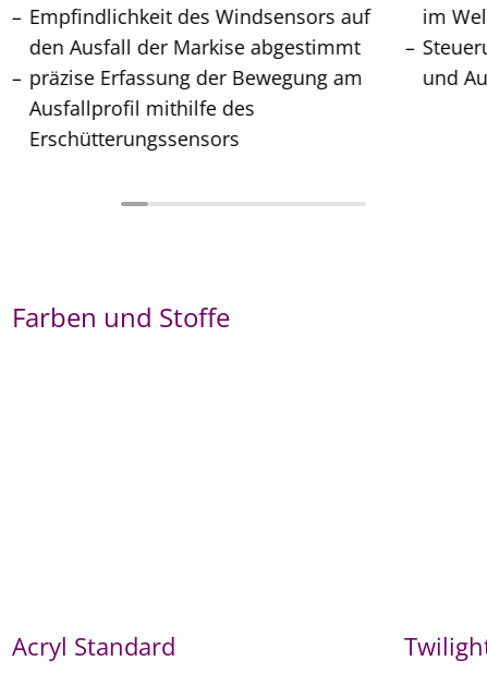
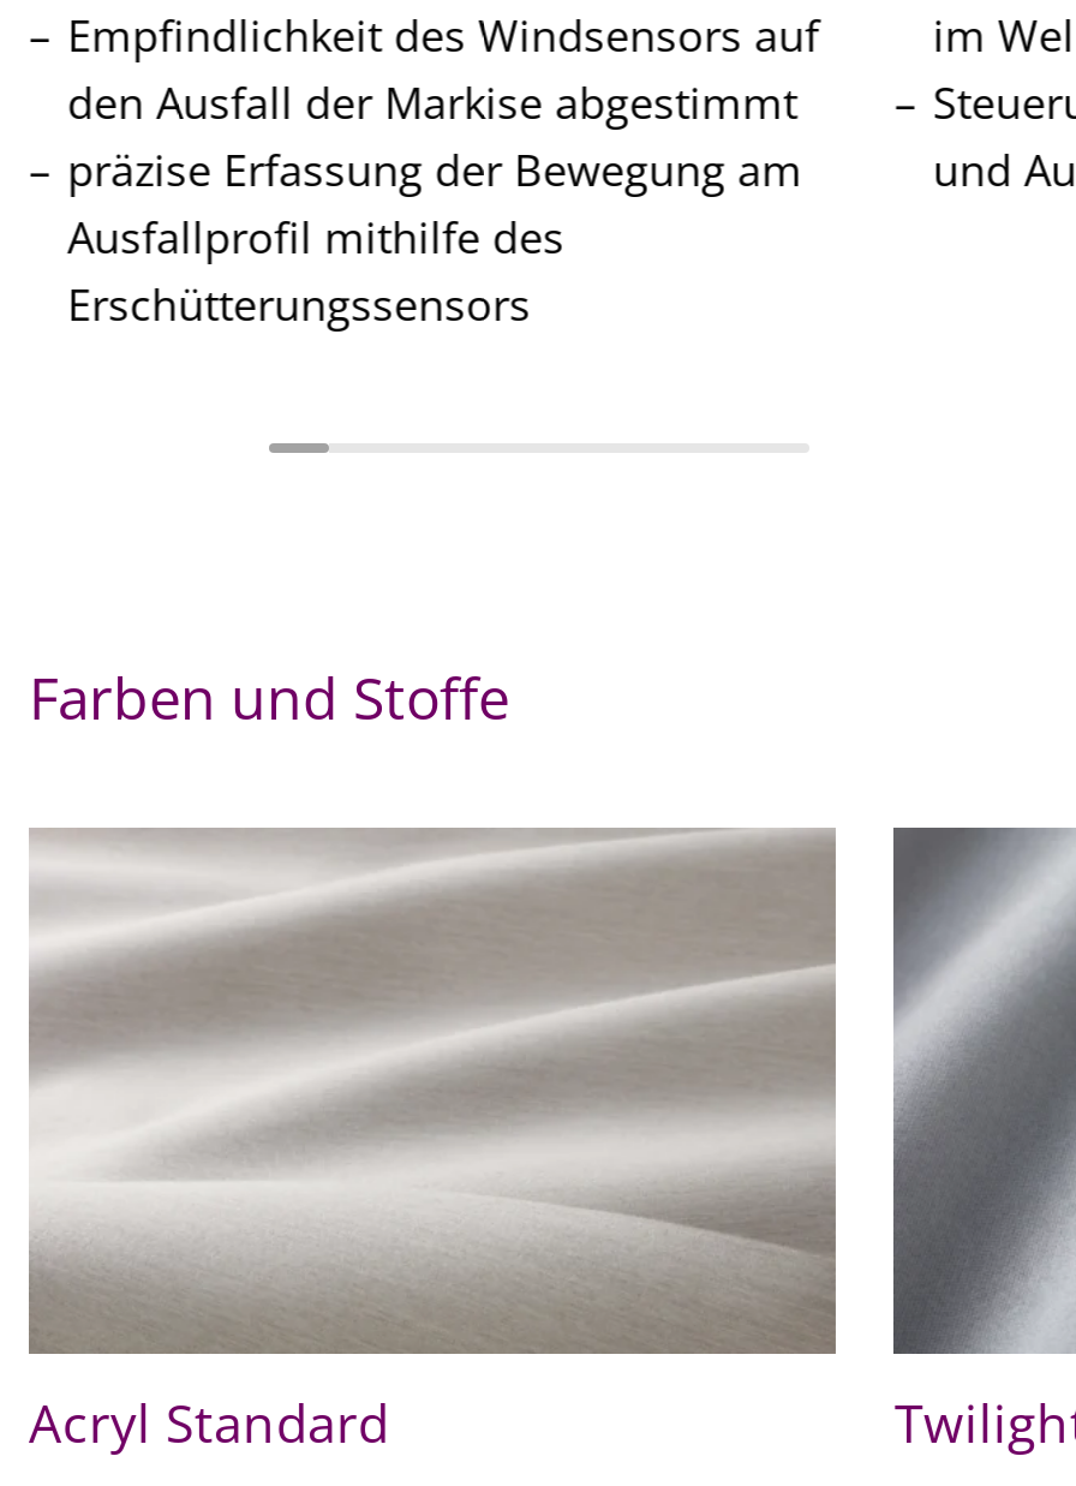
none -> [26,826,838,1357] [image]
none -> [891,824,1069,1357] [image]

